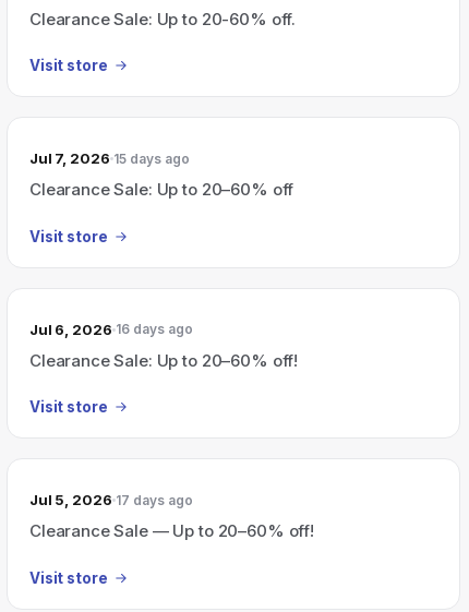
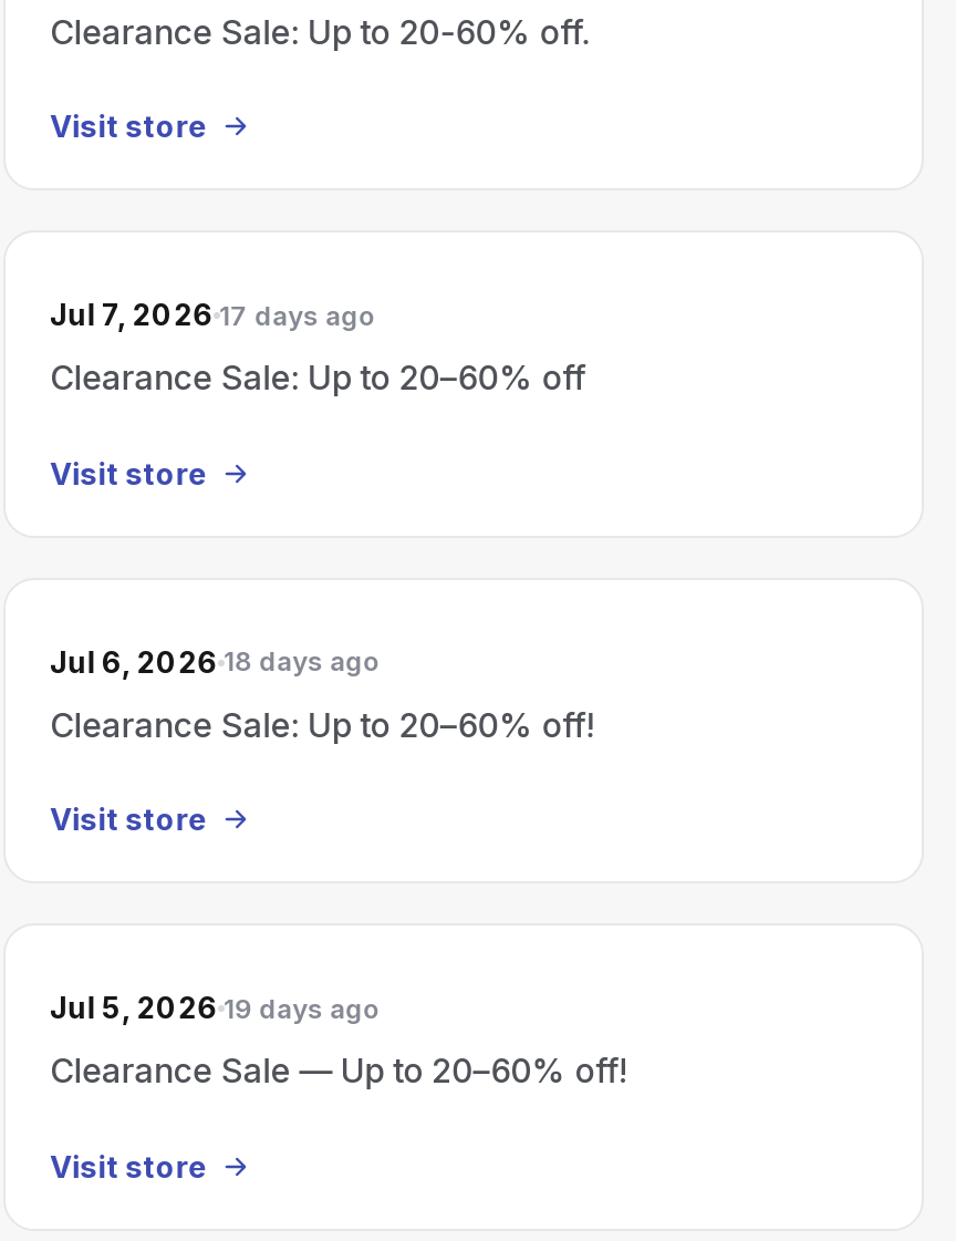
[29,149,189,167] Jul 7, 2026 15 days ago -> [50,297,376,332] Jul 7, 2026 17 days ago
[29,320,193,338] Jul 6, 2026 16 days ago -> [50,643,381,679] Jul 6, 2026 18 days ago
[29,491,193,508] Jul 5, 2026 17 days ago -> [50,990,381,1025] Jul 5, 2026 19 days ago

